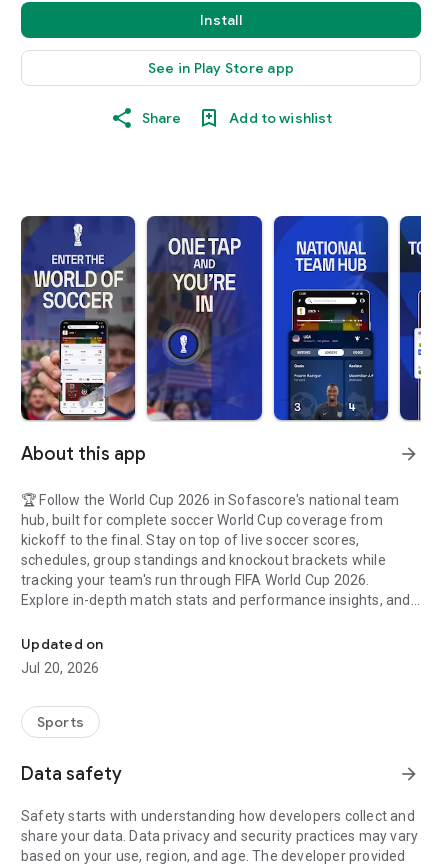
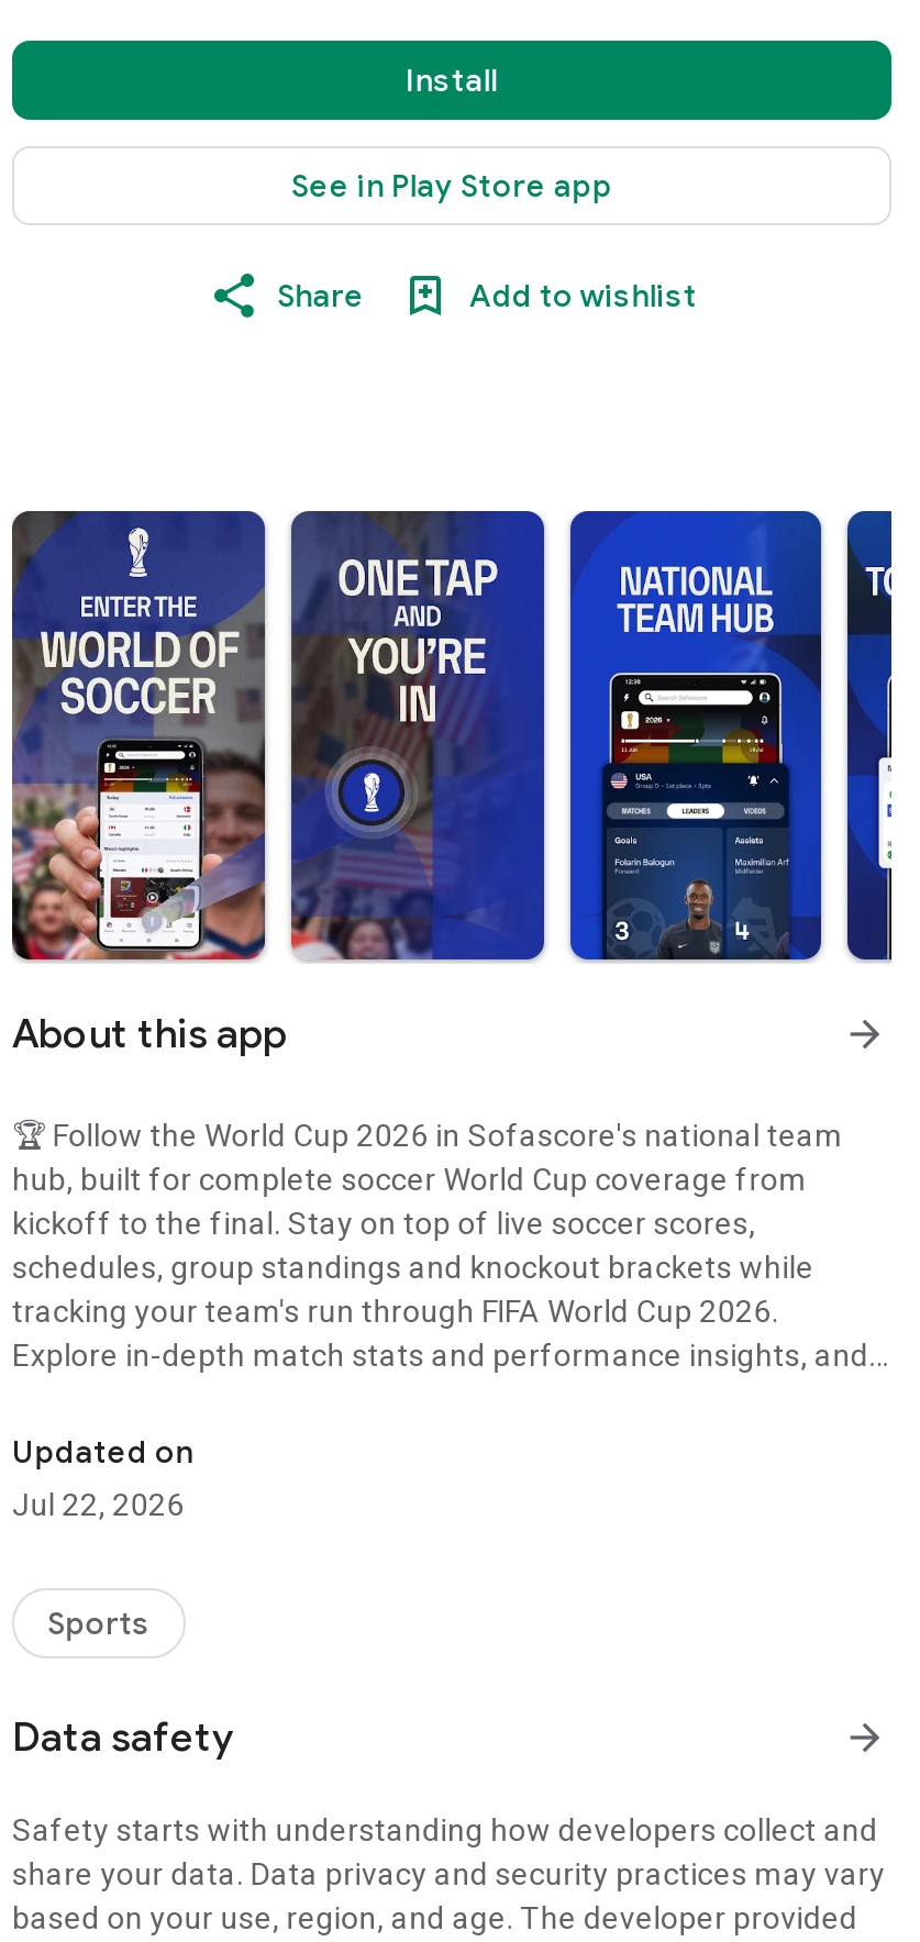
[21,660,99,676] Jul 20, 2026 -> [12,1487,184,1522] Jul 22, 2026

